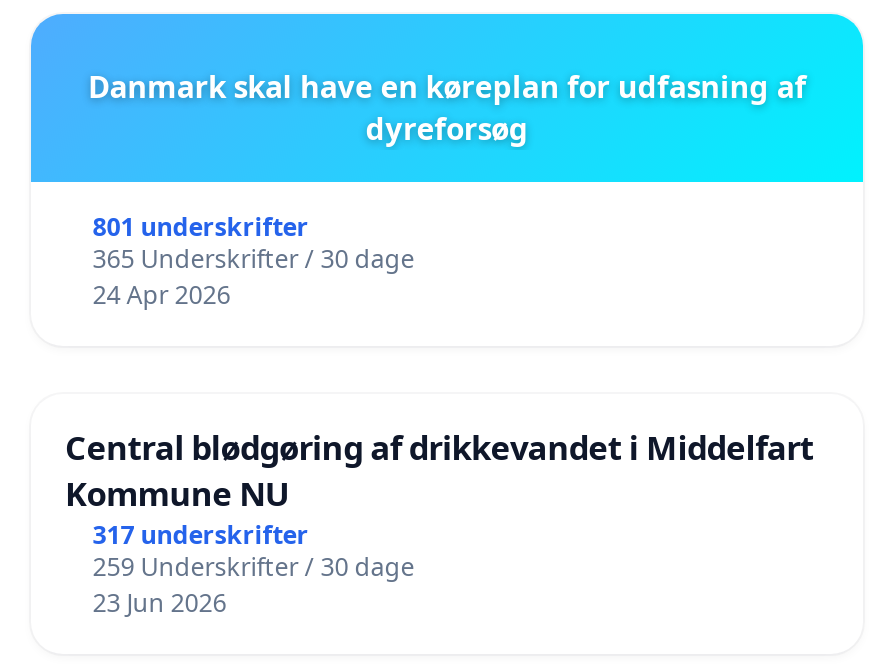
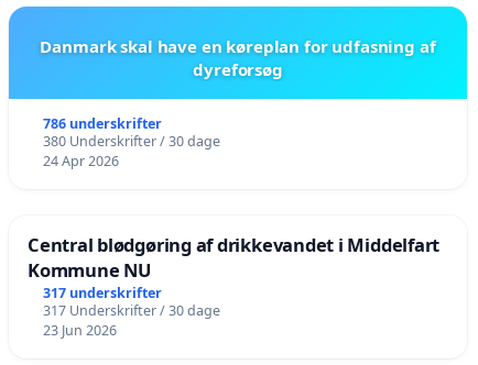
[93,210,309,244] 801 underskrifter -> [43,115,162,133] 786 underskrifter
[93,242,415,276] 365 Underskrifter / 30 dage -> [43,132,220,151] 380 Underskrifter / 30 dage
[93,550,415,584] 259 Underskrifter / 30 dage -> [43,301,220,320] 317 Underskrifter / 30 dage

